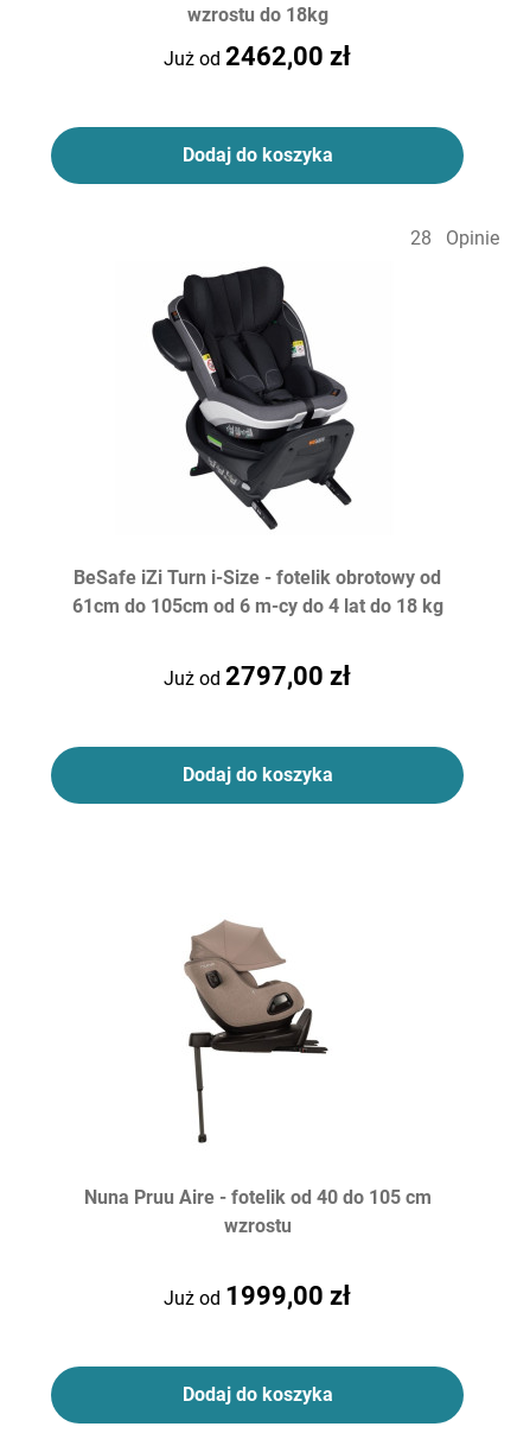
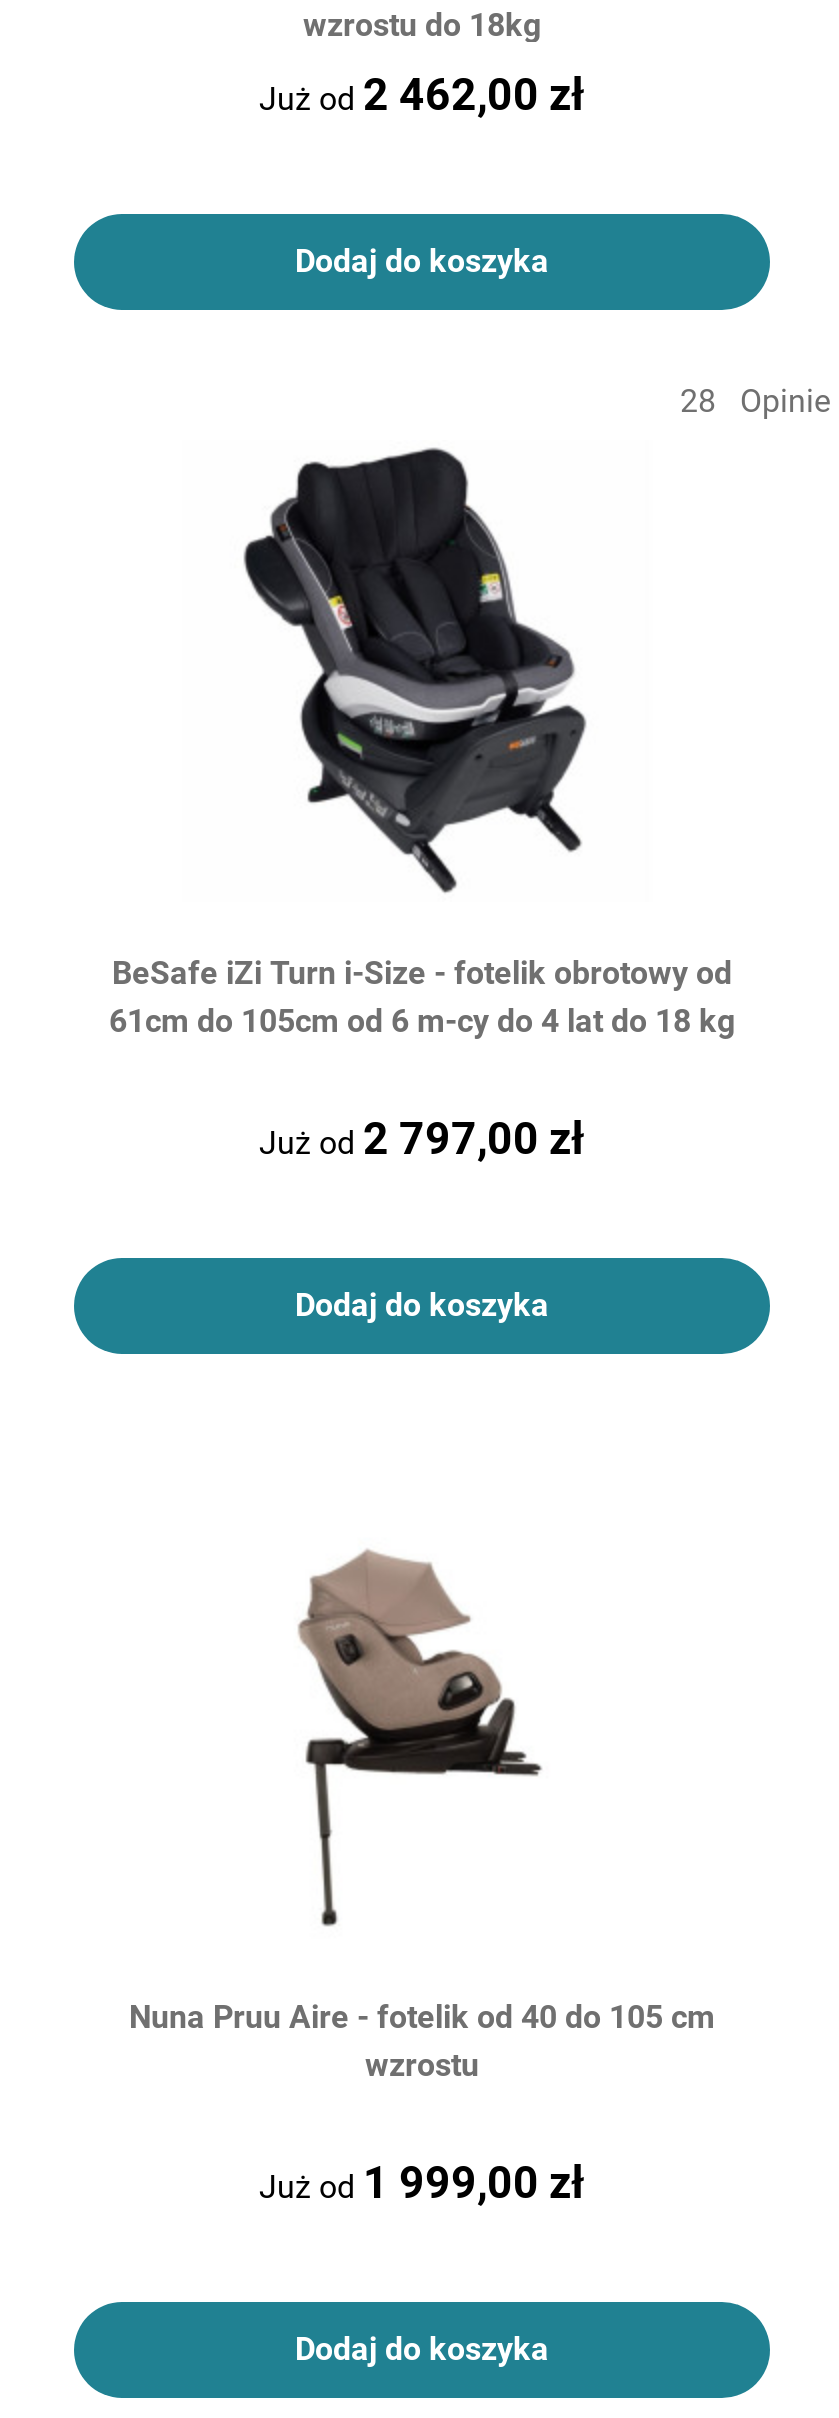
[164,42,351,71] Już od 2462,00 zł -> [259,70,585,120] Już od 2 462,00 zł
[164,662,351,691] Już od 2797,00 zł -> [259,1114,585,1164] Już od 2 797,00 zł
[164,1281,351,1311] Już od 1999,00 zł -> [259,2158,585,2208] Już od 1 999,00 zł

